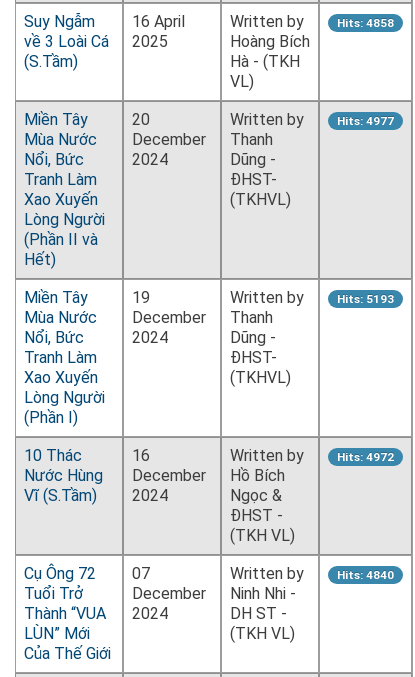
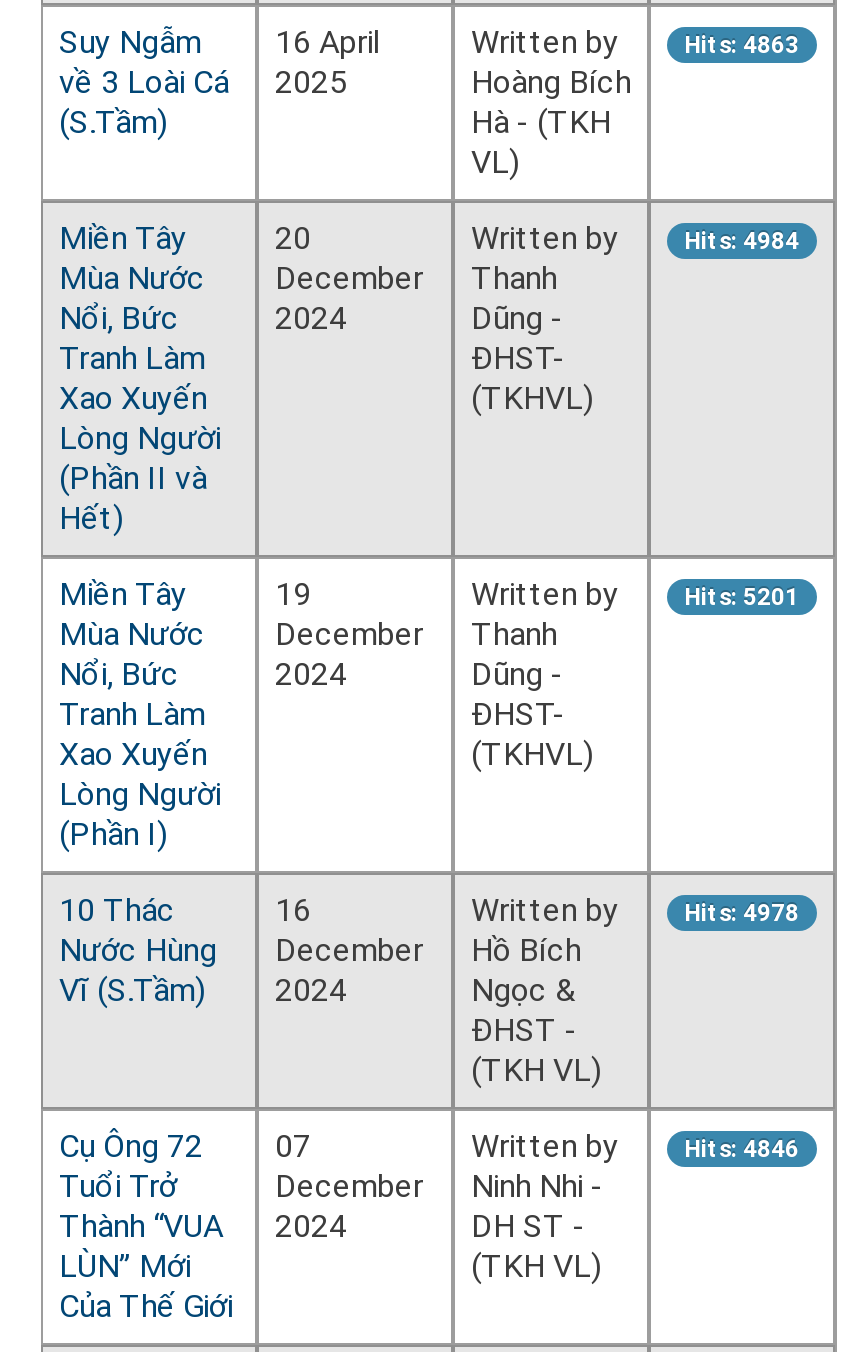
[337,16,394,30] Hits: 4858 -> [685,30,799,58] Hits: 4863
[337,114,394,128] Hits: 4977 -> [685,226,799,254] Hits: 4984
[337,292,394,306] Hits: 5193 -> [685,582,799,610] Hits: 5201
[337,450,394,464] Hits: 4972 -> [685,898,799,926] Hits: 4978
[337,568,394,582] Hits: 4840 -> [685,1134,799,1162] Hits: 4846

